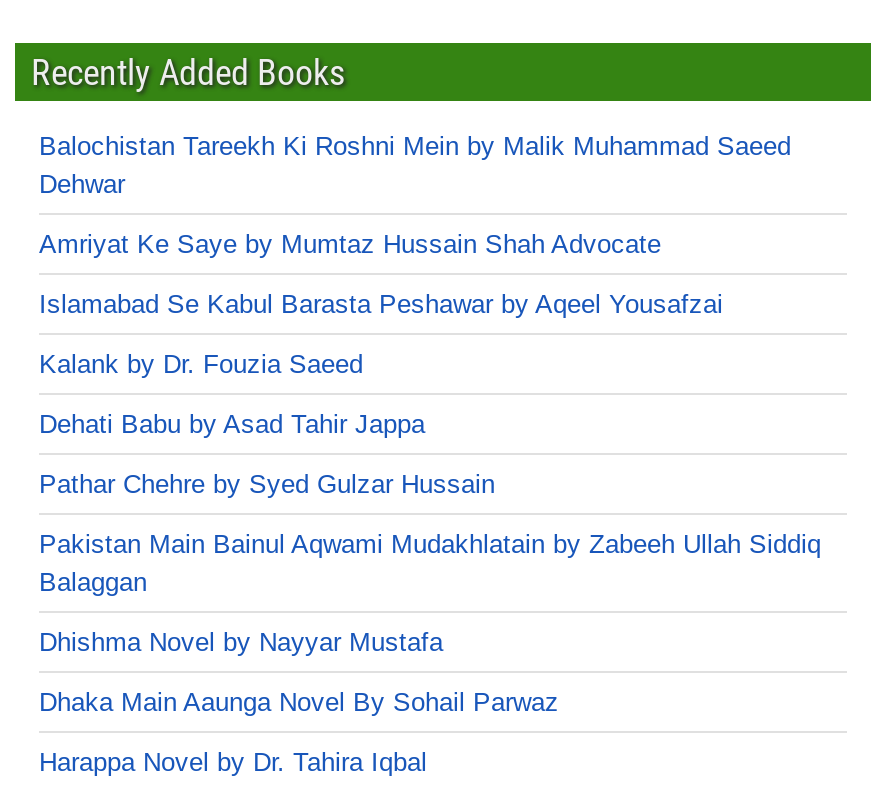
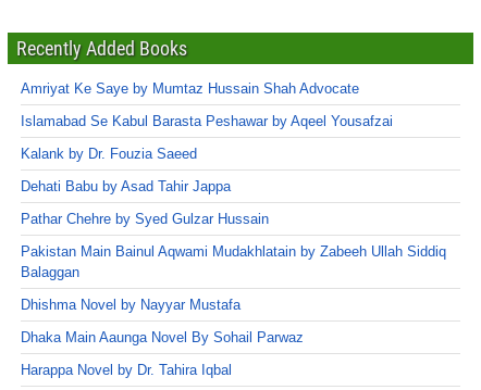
[39,131,791,199] Balochistan Tareekh Ki Roshni Mein by Malik Muhammad Saeed | Dehwar -> none

